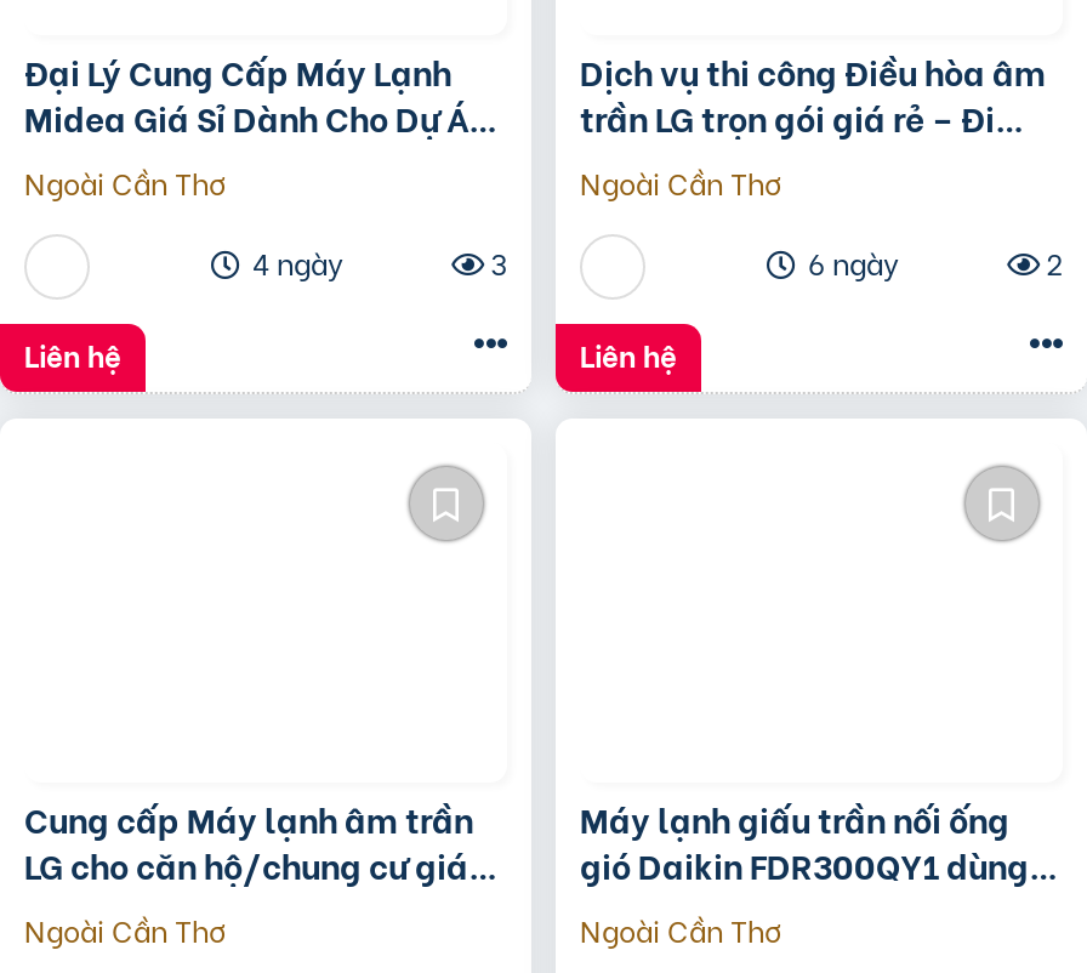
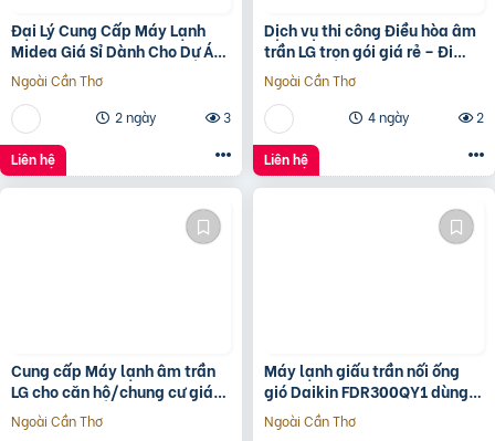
[252,242,342,284] 4 ngày -> [115,108,156,126] 2 ngày
[808,242,898,284] 6 ngày -> [368,108,409,126] 4 ngày

